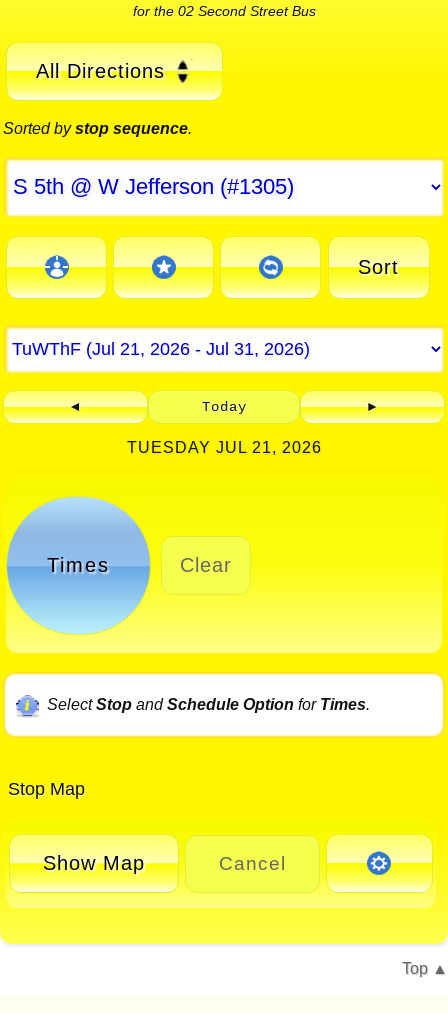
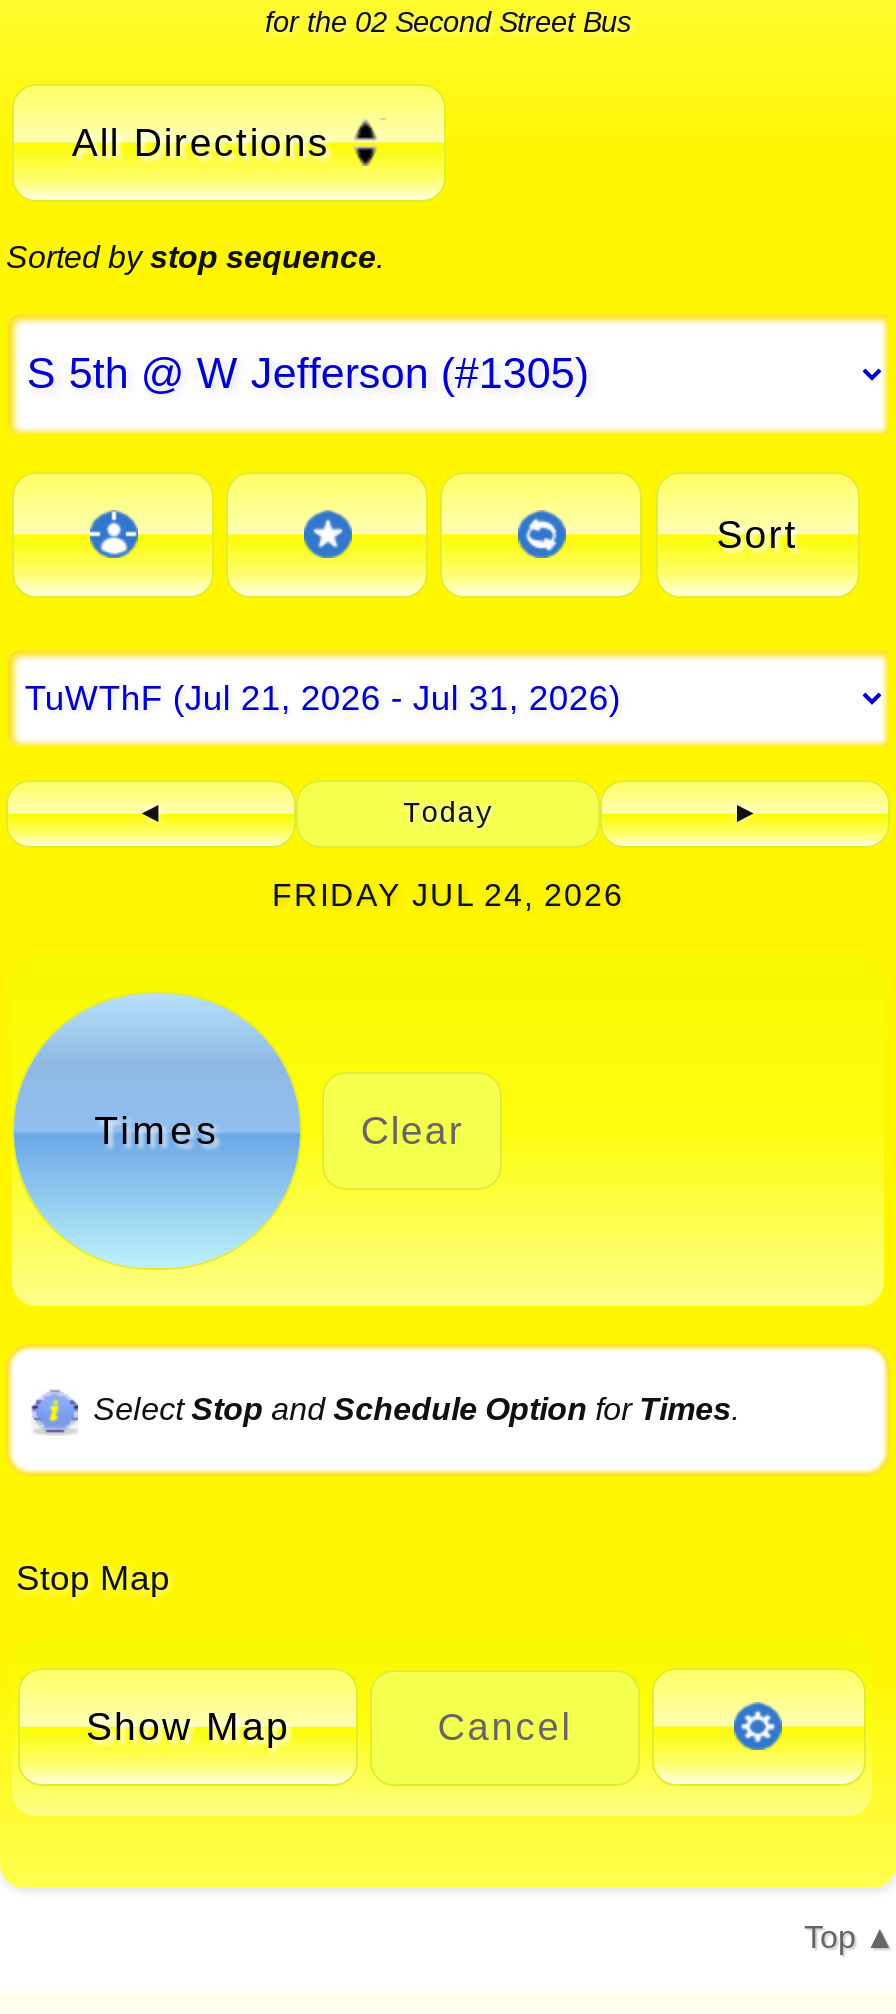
[126,439,321,456] TUESDAY JUL 21, 2026 -> [272,878,624,912] FRIDAY JUL 24, 2026

